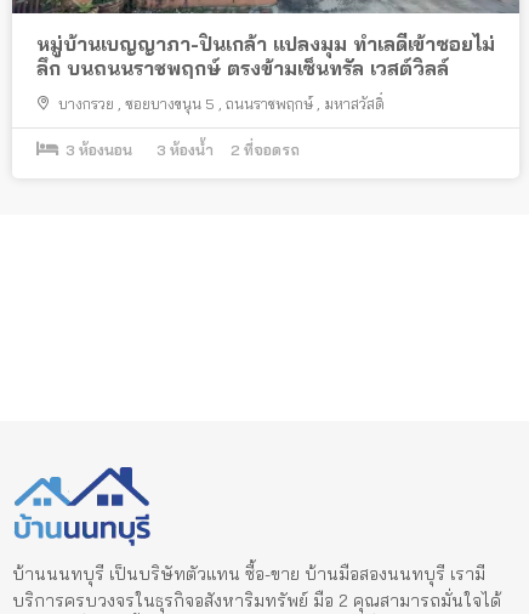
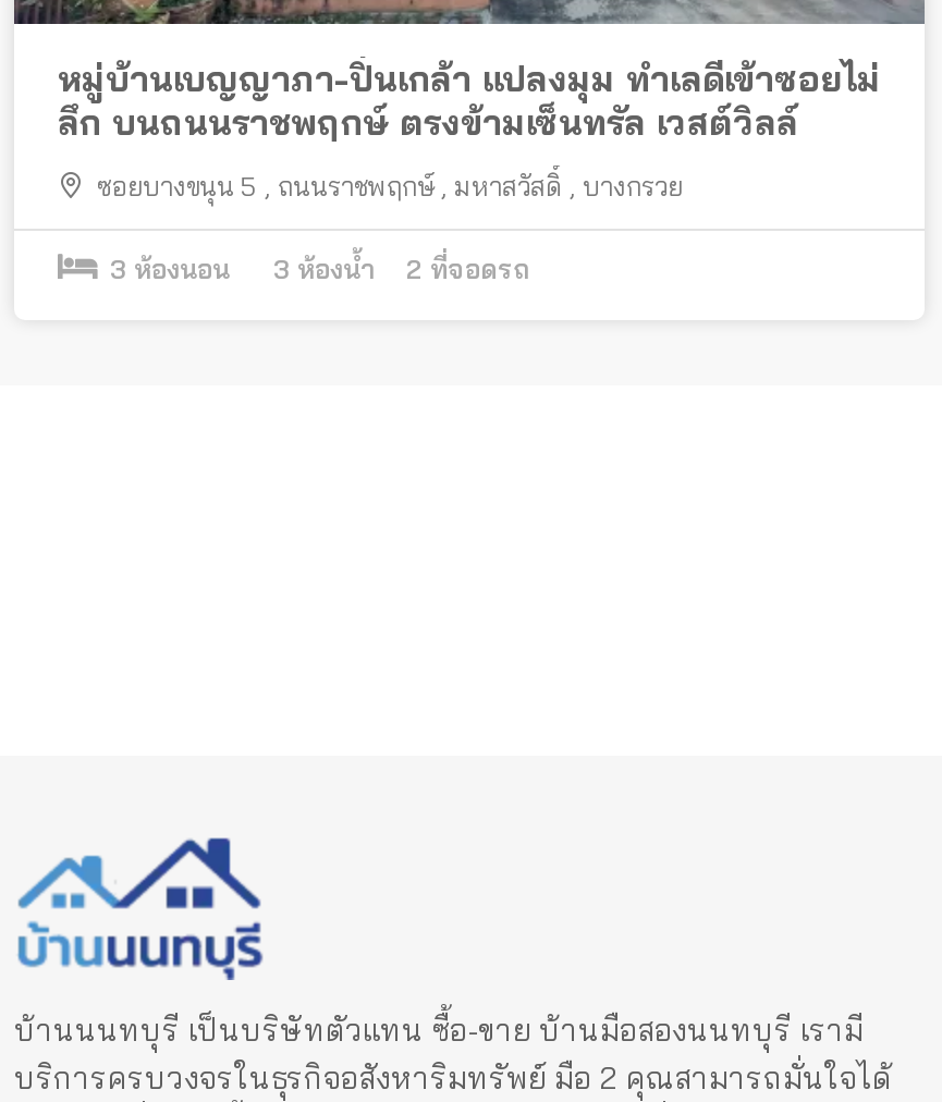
[58,95,385,113] บางกรวย , ซอยบางขนุน 5 , ถนนราชพฤกษ์ , มหาสวัสดิ์ -> [97,170,683,203] ซอยบางขนุน 5 , ถนนราชพฤกษ์ , มหาสวัสดิ์ , บางกรวย

